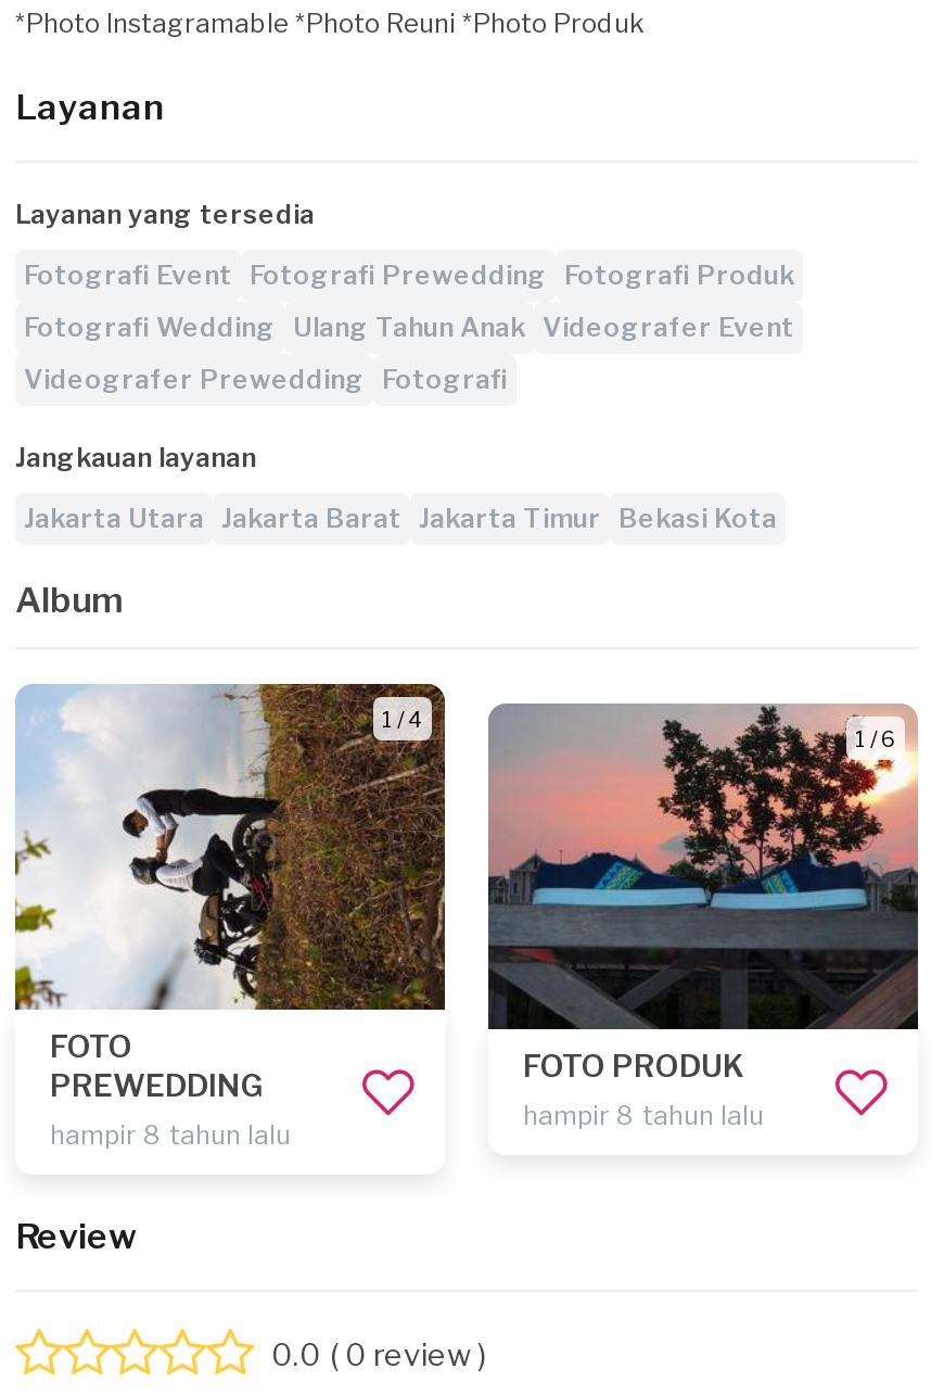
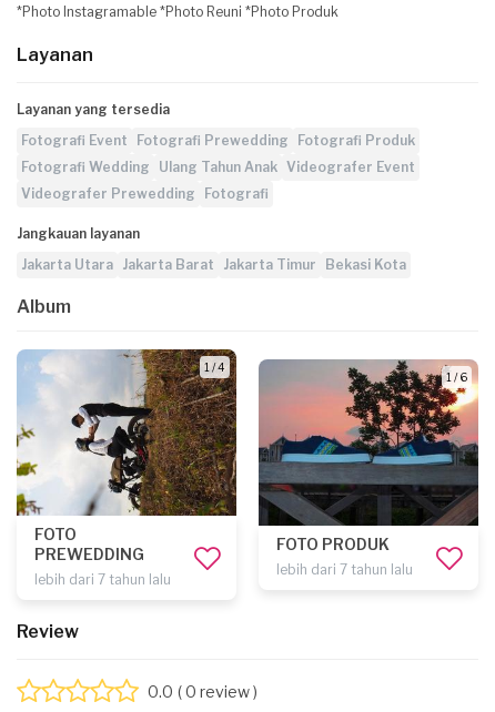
[523,1099,764,1131] hampir 8 tahun lalu -> [276,561,413,578] lebih dari 7 tahun lalu
[50,1118,291,1151] hampir 8 tahun lalu -> [34,571,171,588] lebih dari 7 tahun lalu

